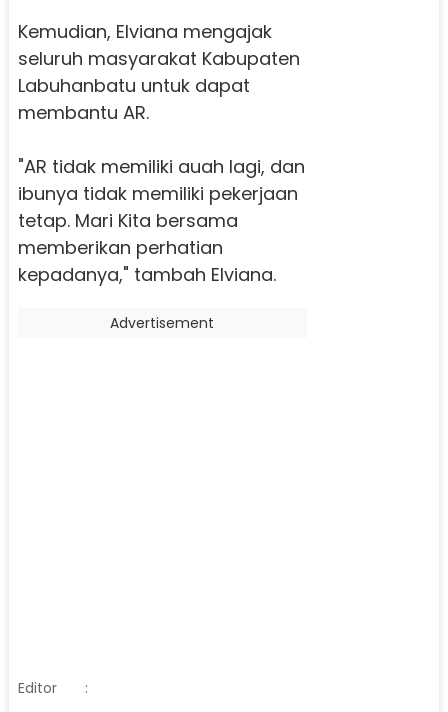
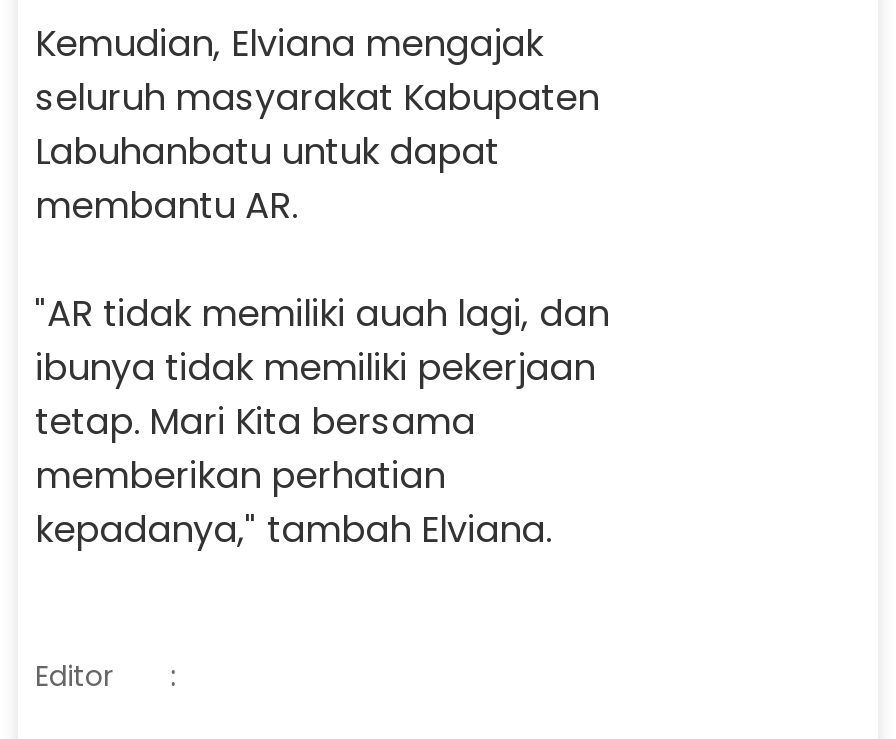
[110,312,214,332] Advertisement -> none

